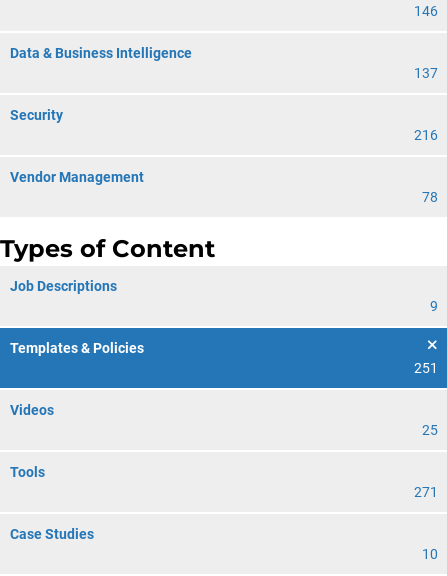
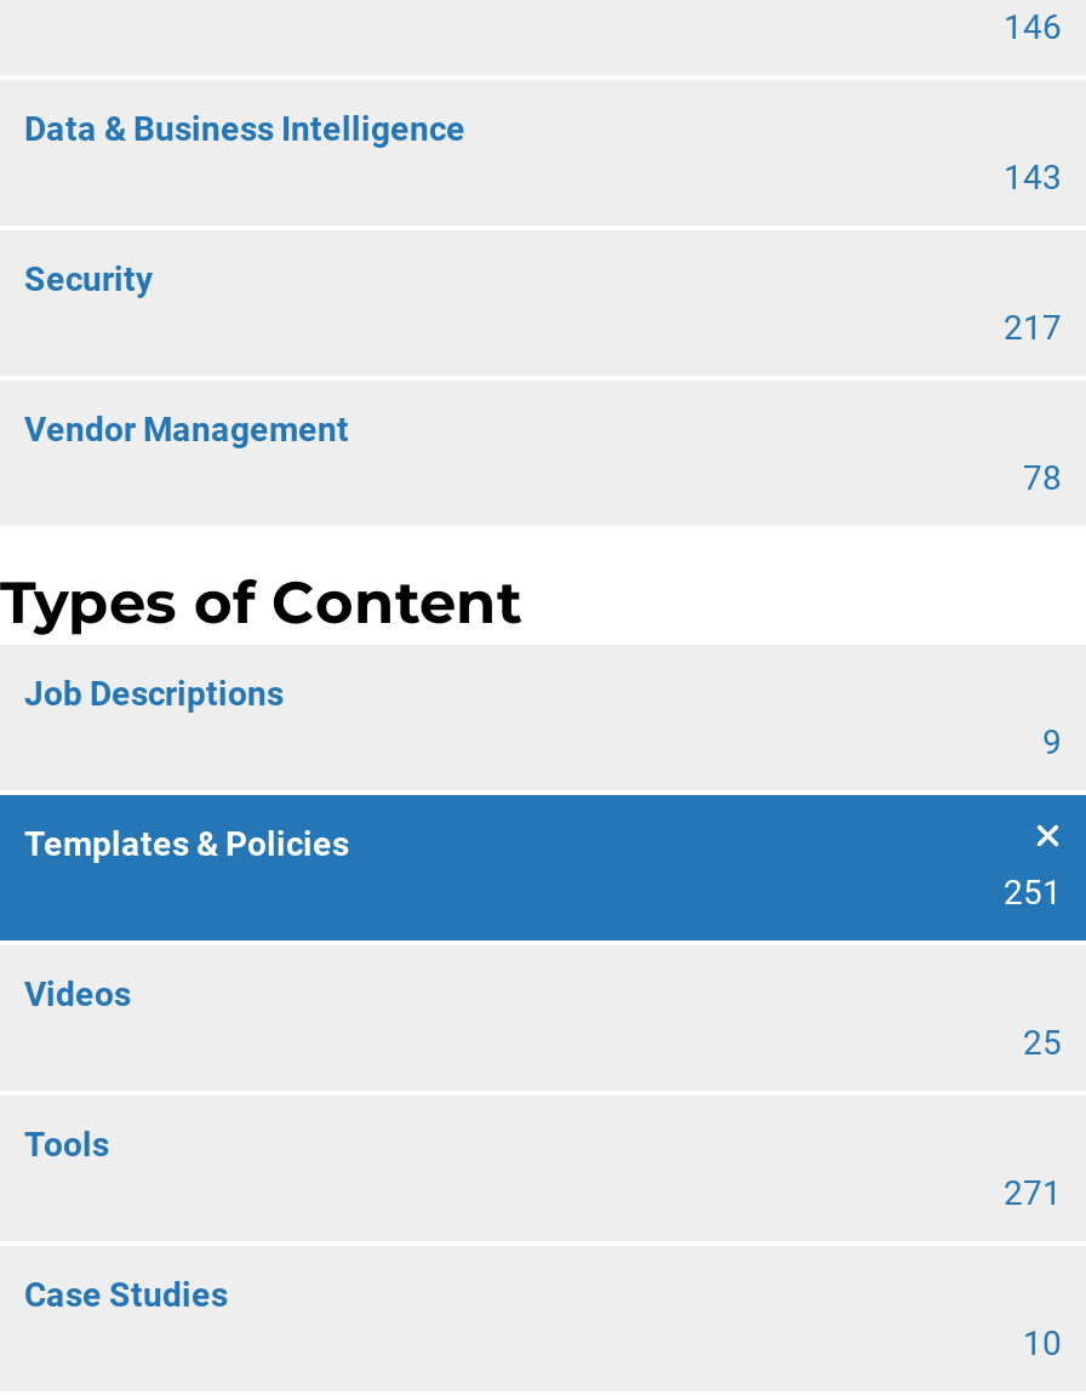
[414,65,438,81] 137 -> [1004,158,1062,196] 143
[414,127,438,143] 216 -> [1004,308,1062,347] 217

